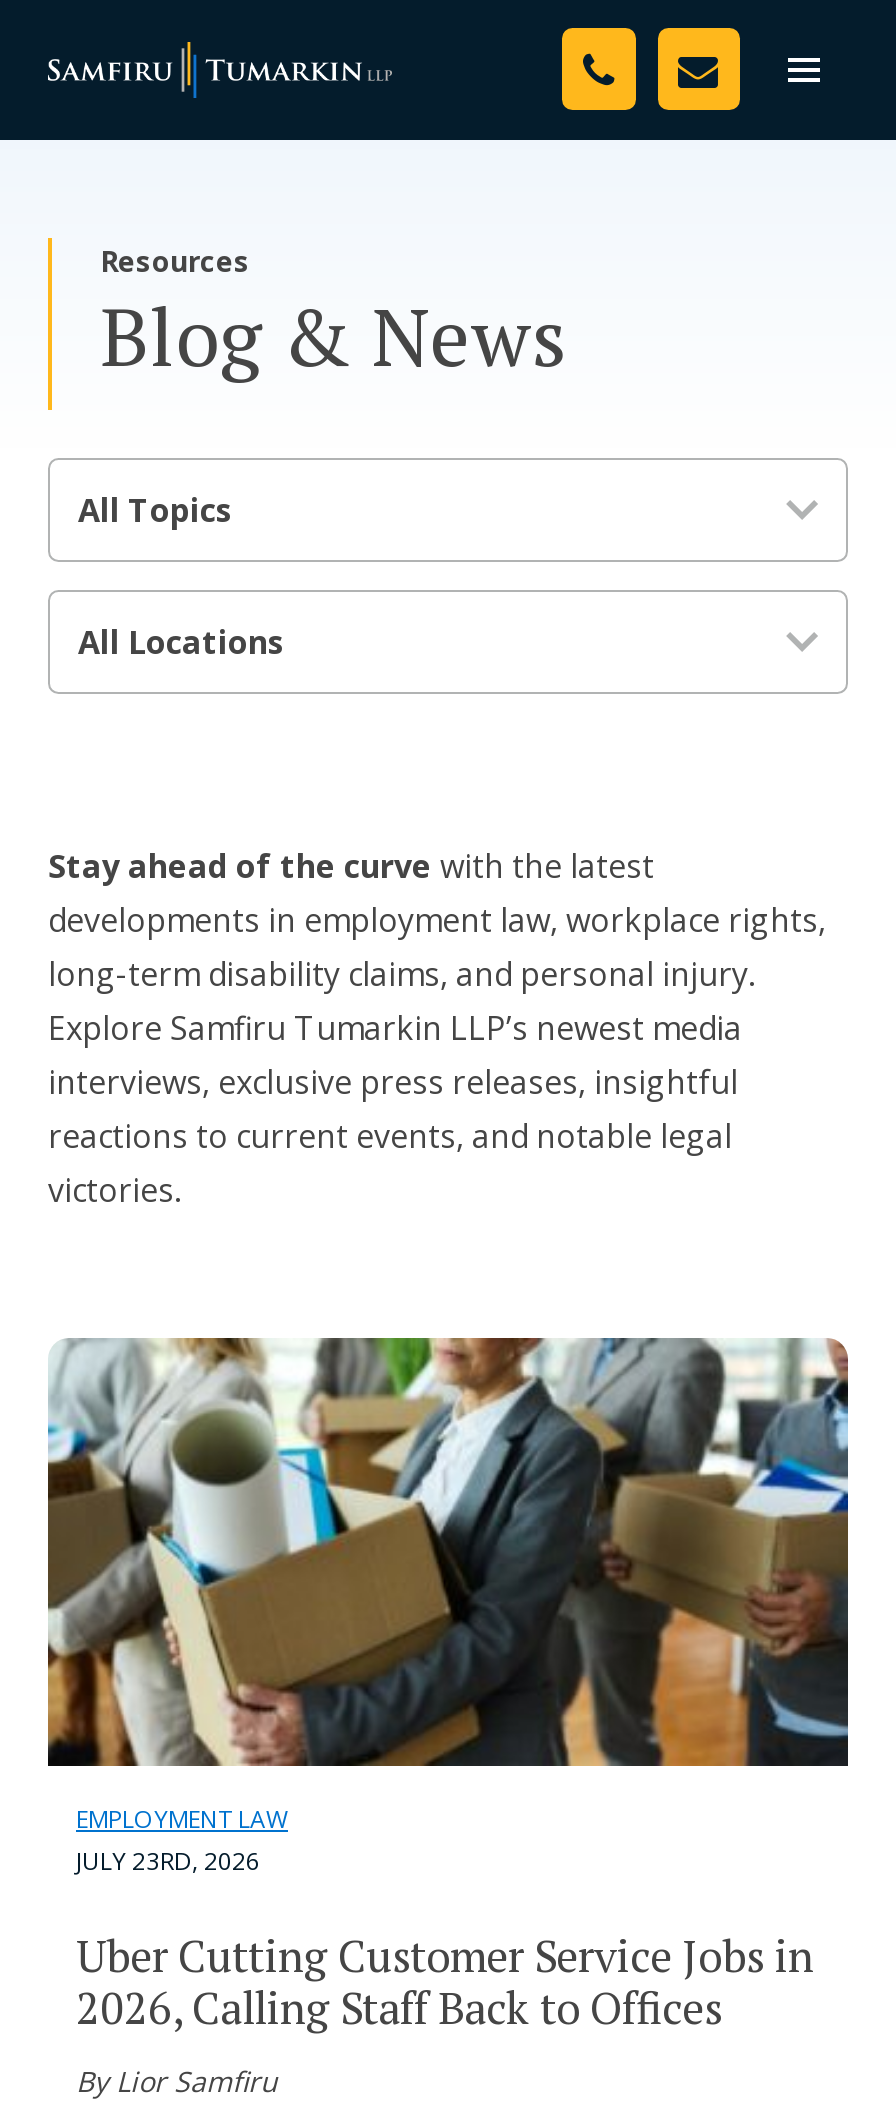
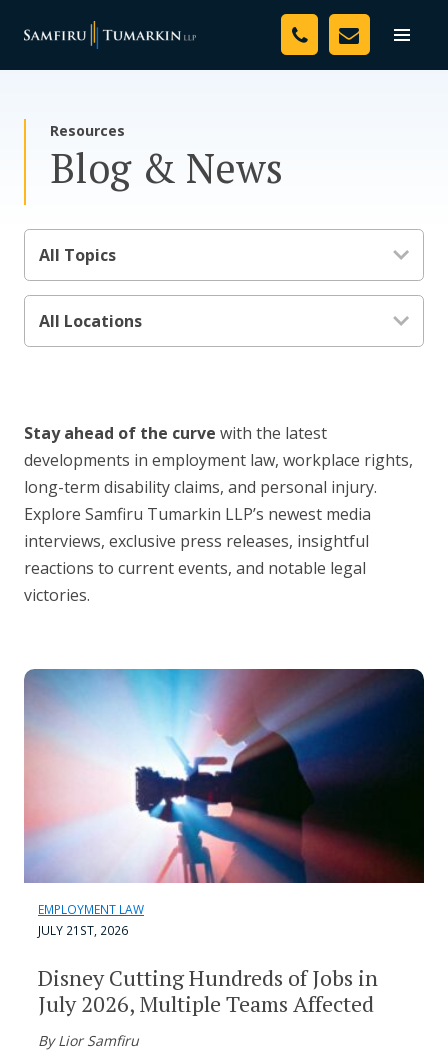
[46,1336,850,1878] [image] | JULY 23RD, 2026 -> [24,668,425,939] [image] | JULY 21ST, 2026
[76,1926,814,2036] Uber Cutting Customer Service Jobs in | 2026, Calling Staff Back to Offices -> [38,963,378,1018] Disney Cutting Hundreds of Jobs in | July 2026, Multiple Teams Affected

